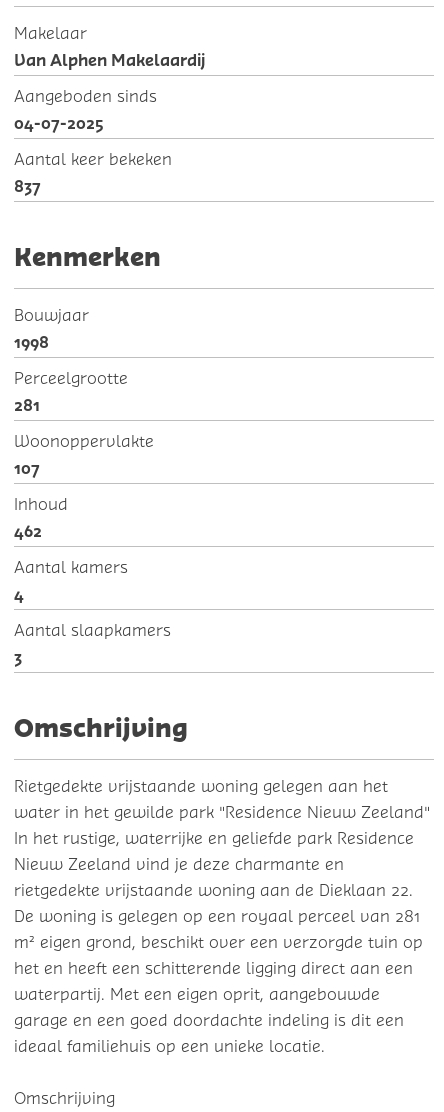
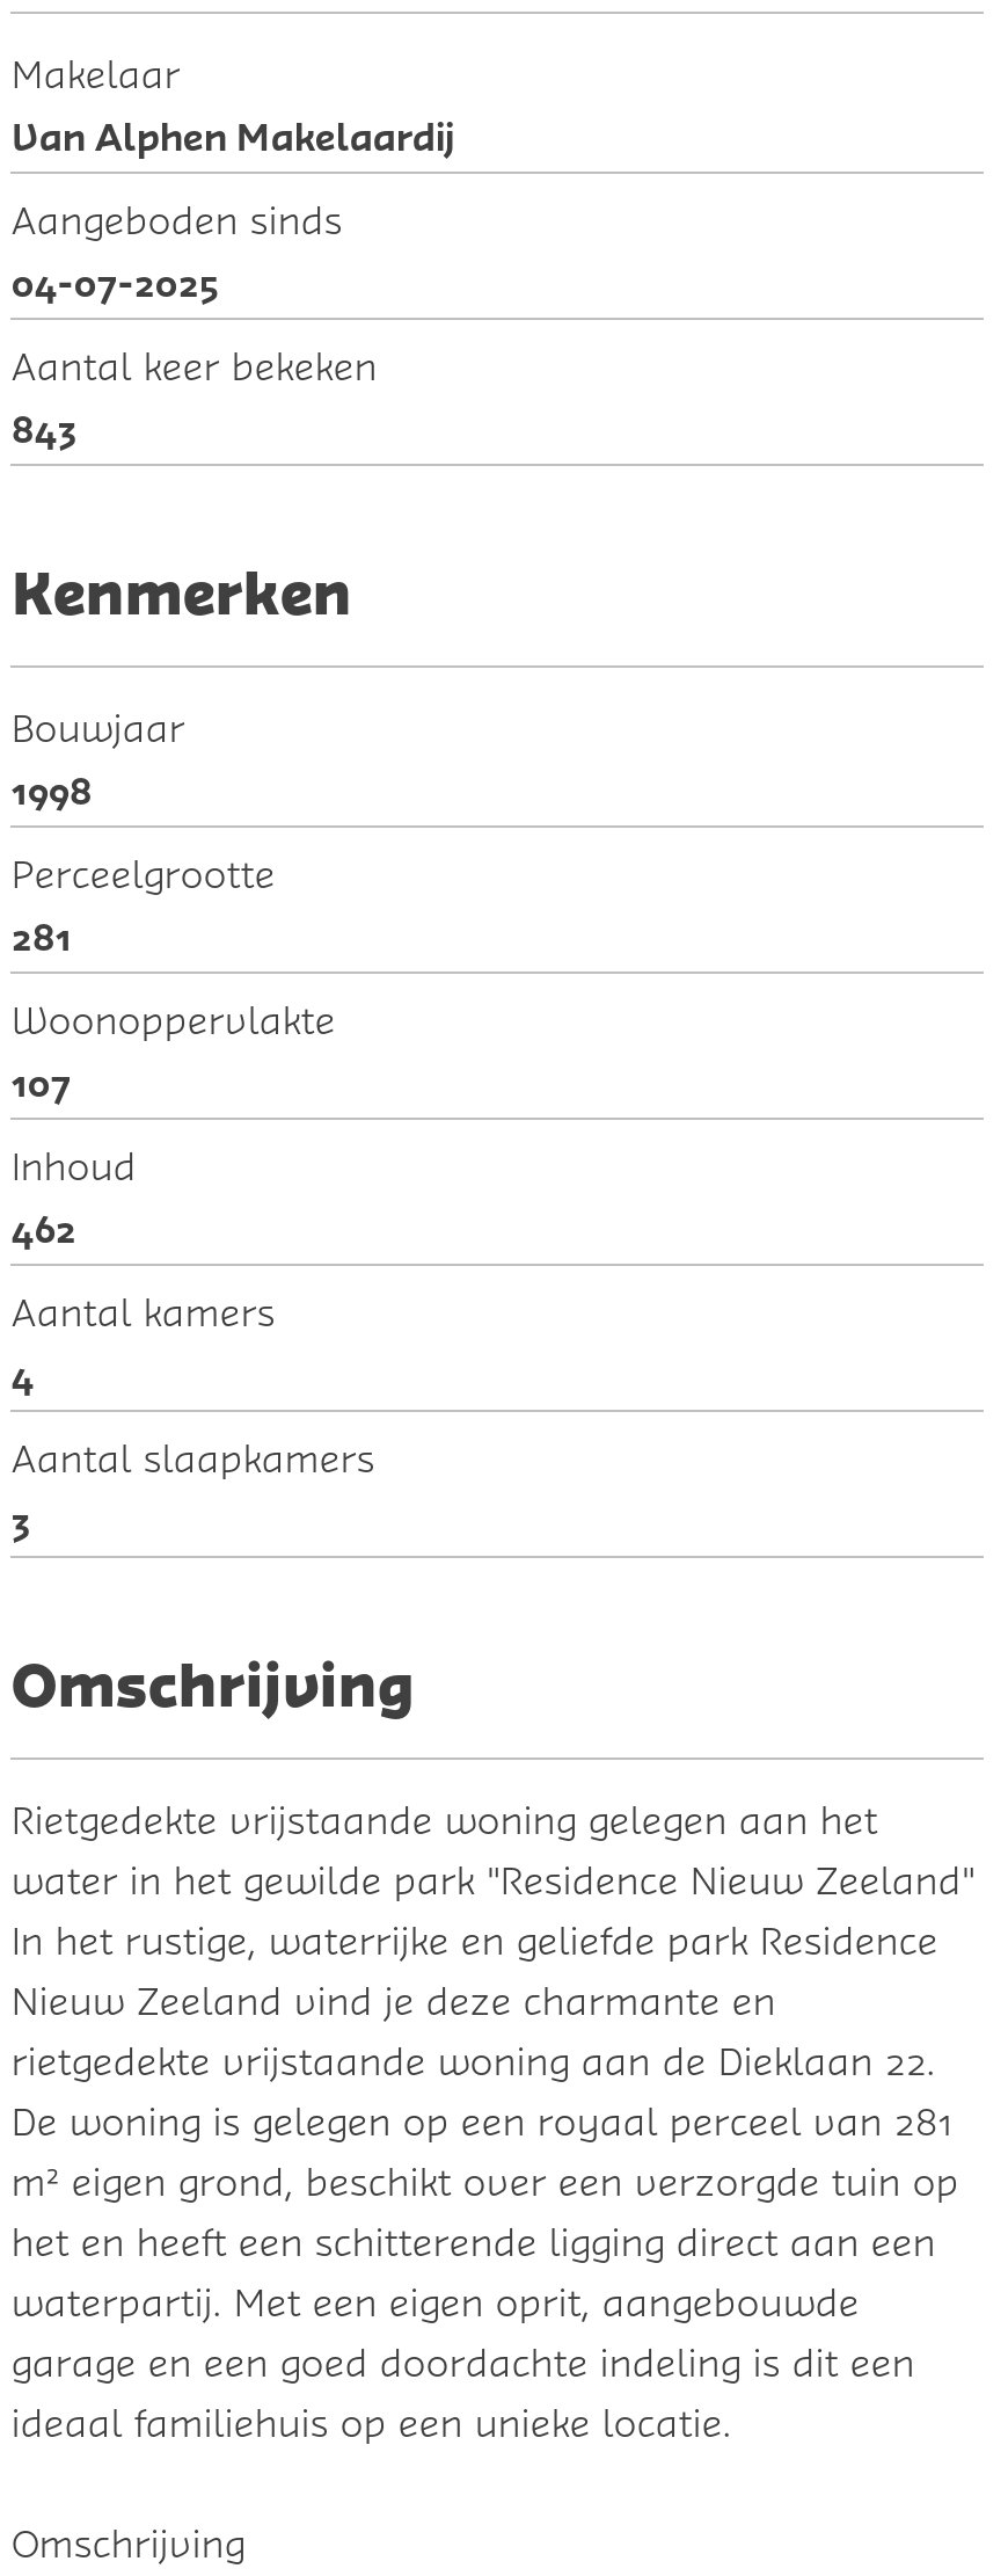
[14,174,41,196] 837 -> [11,402,76,453] 843

